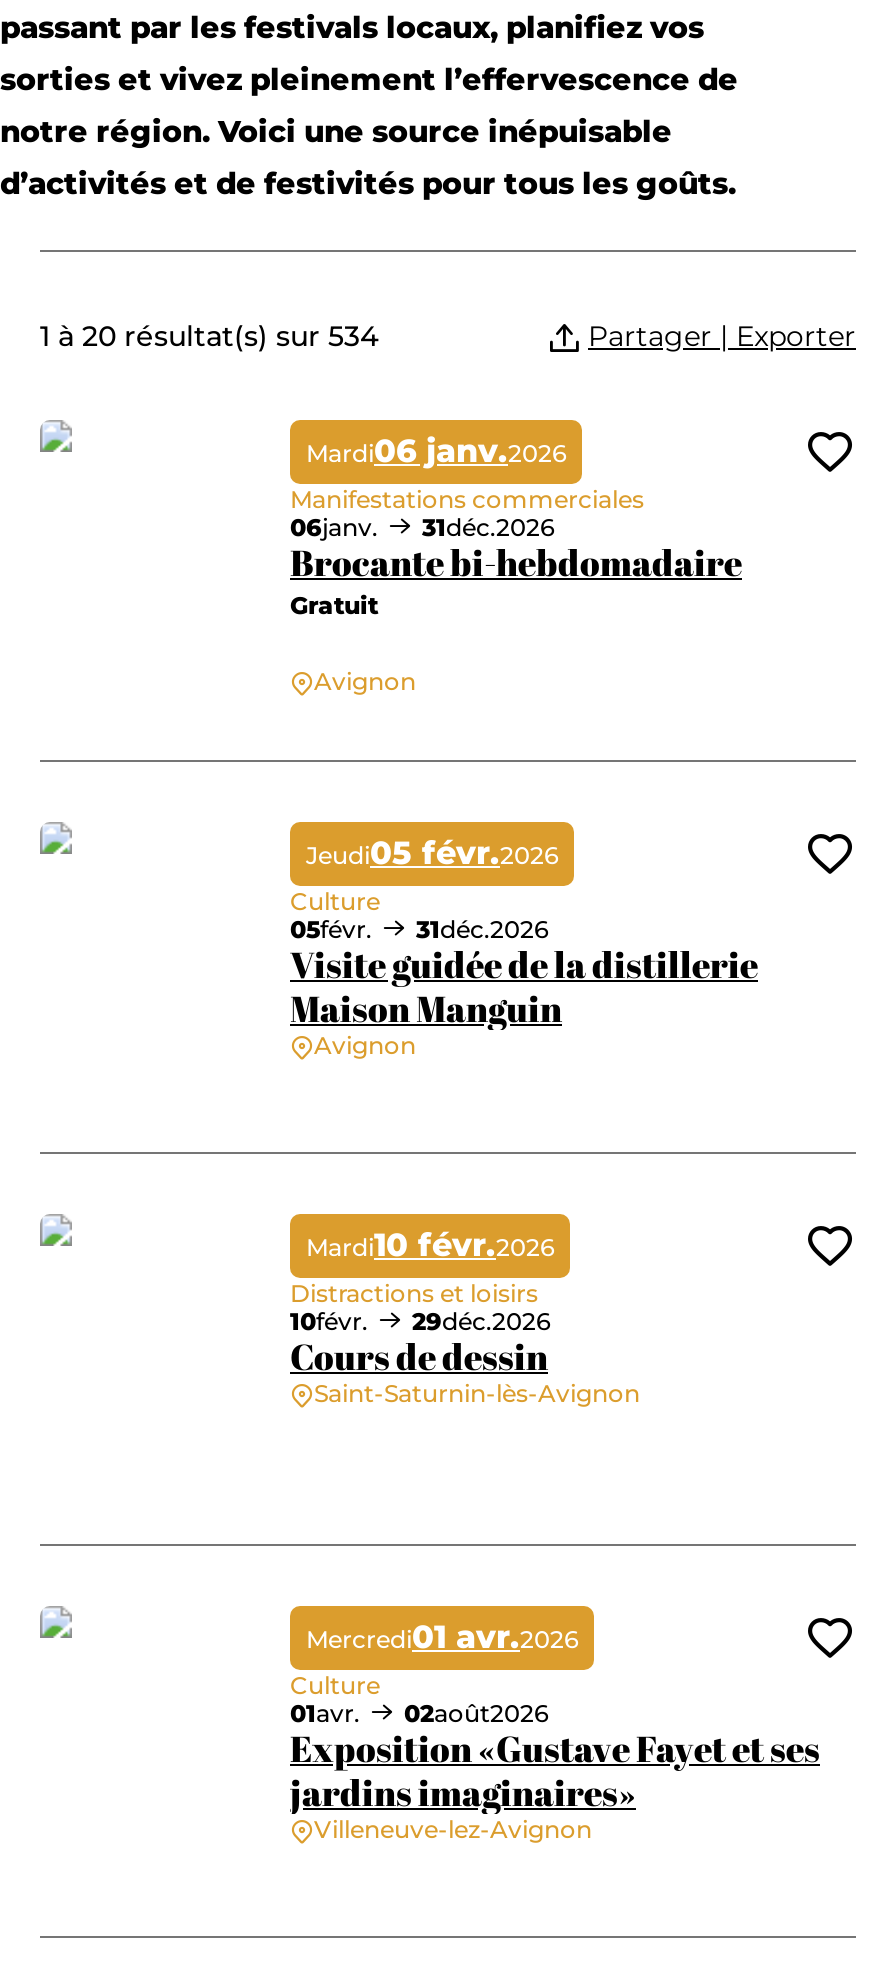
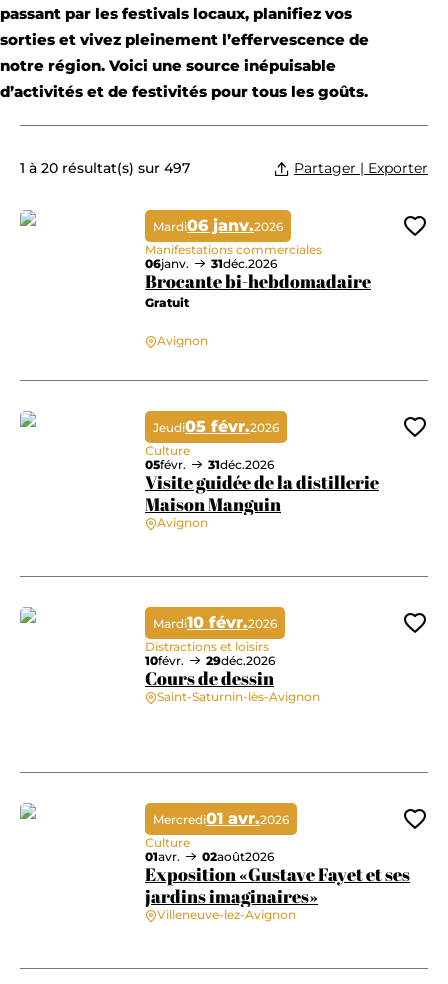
[40,318,378,354] 1 à 20 résultat(s) sur 534 -> [20,159,190,177] 1 à 20 résultat(s) sur 497

